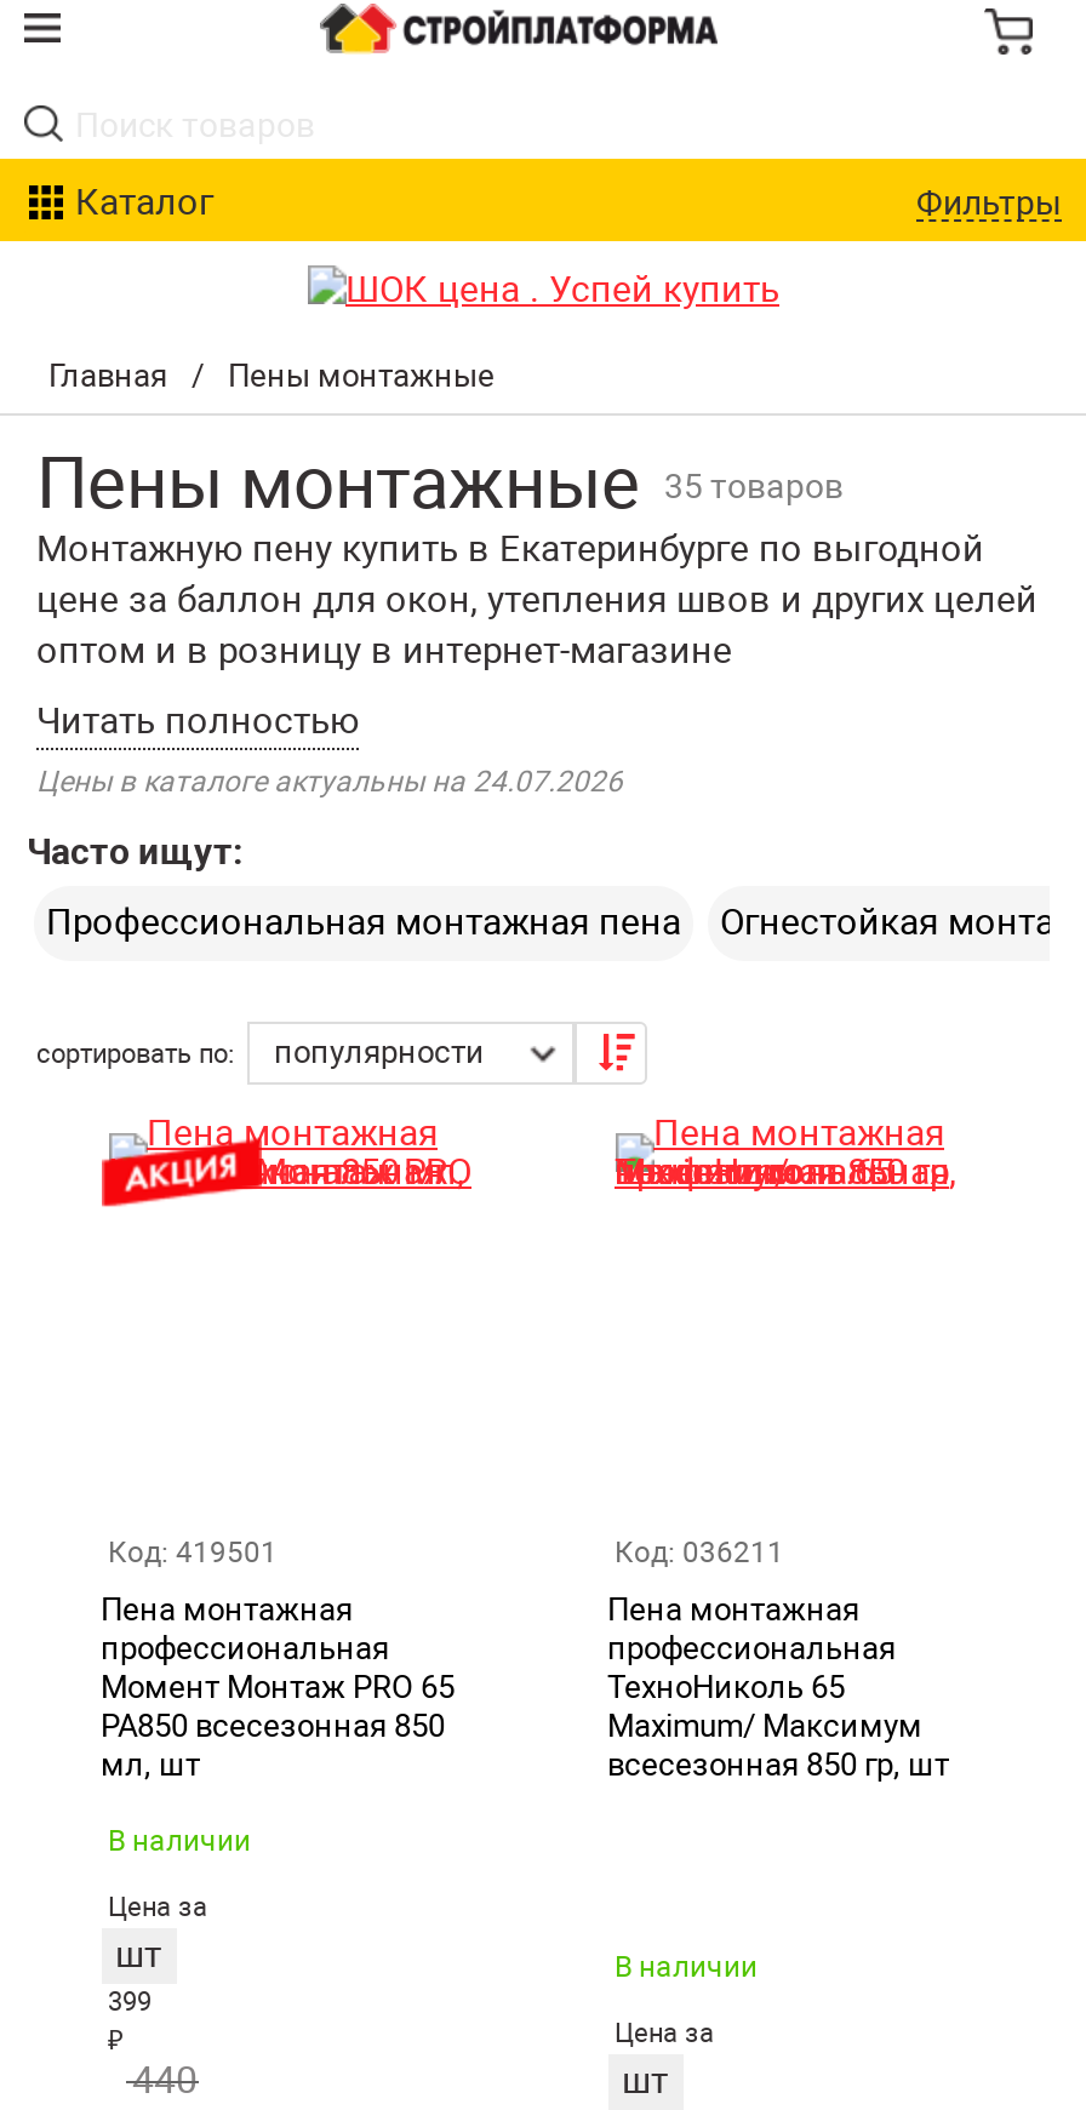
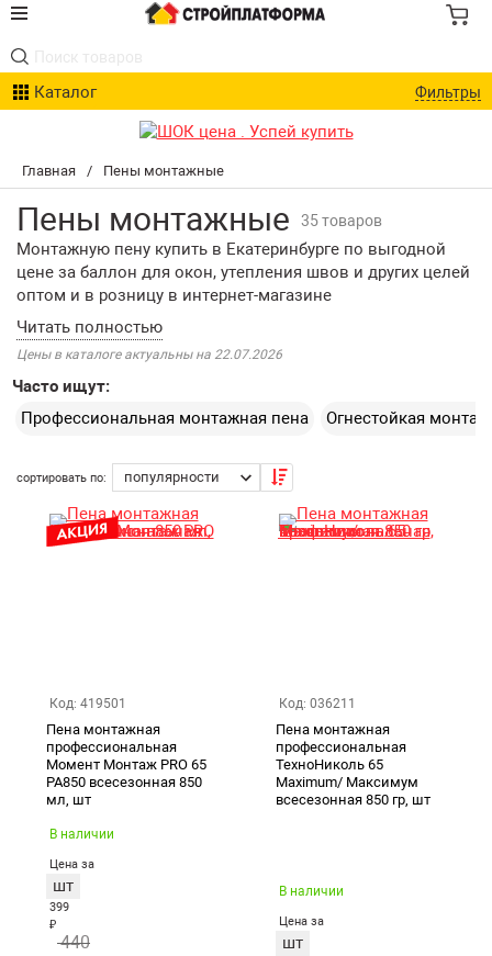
[36,765,623,799] Цены в каталоге актуальны на 24.07.2026 -> [16,347,282,362] Цены в каталоге актуальны на 22.07.2026

